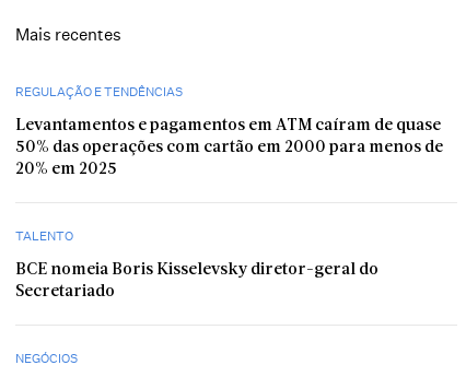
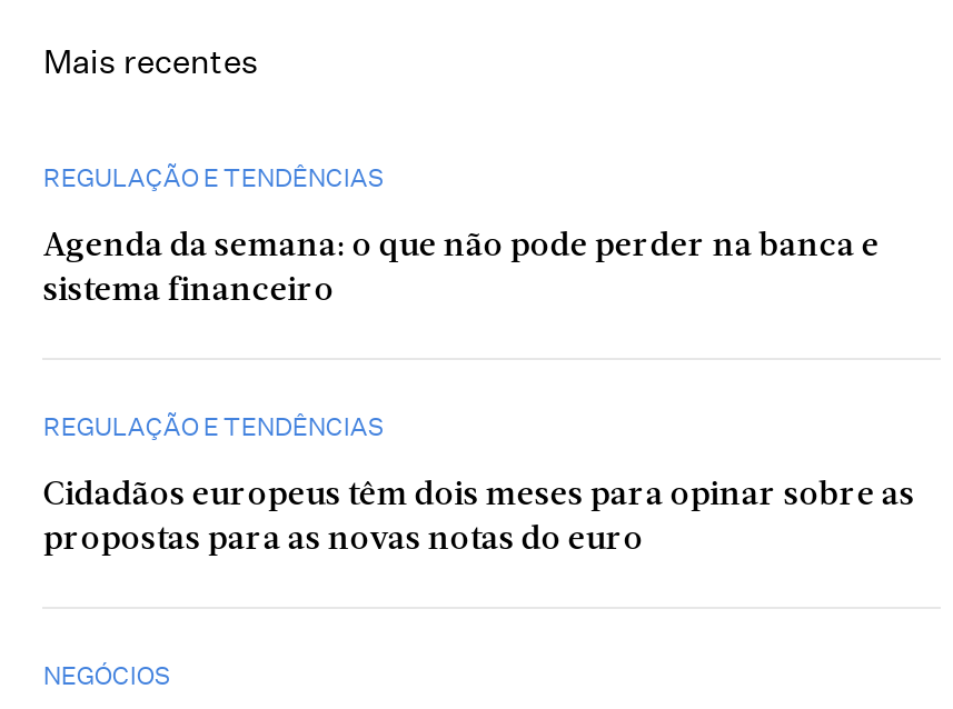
[16,117,443,178] Levantamentos e pagamentos em ATM caíram de quase | 50% das operações com cartão em 2000 para menos de | 20% em 2025 -> [43,230,879,308] Agenda da semana: o que não pode perder na banca e | sistema financeiro
[16,228,74,243] TALENTO -> [43,410,383,441] REGULAÇÃO E TENDÊNCIAS
[16,262,379,300] BCE nomeia Boris Kisselevsky diretor-geral do | Secretariado -> [43,479,915,557] Cidadãos europeus têm dois meses para opinar sobre as | propostas para as novas notas do euro

